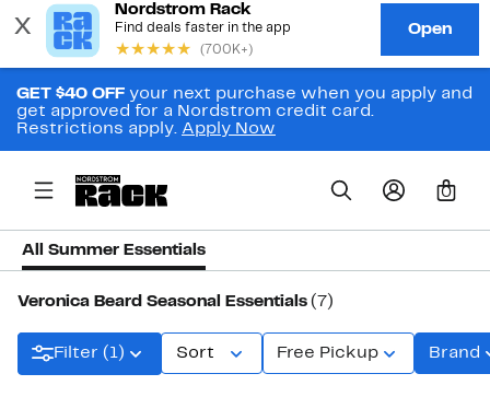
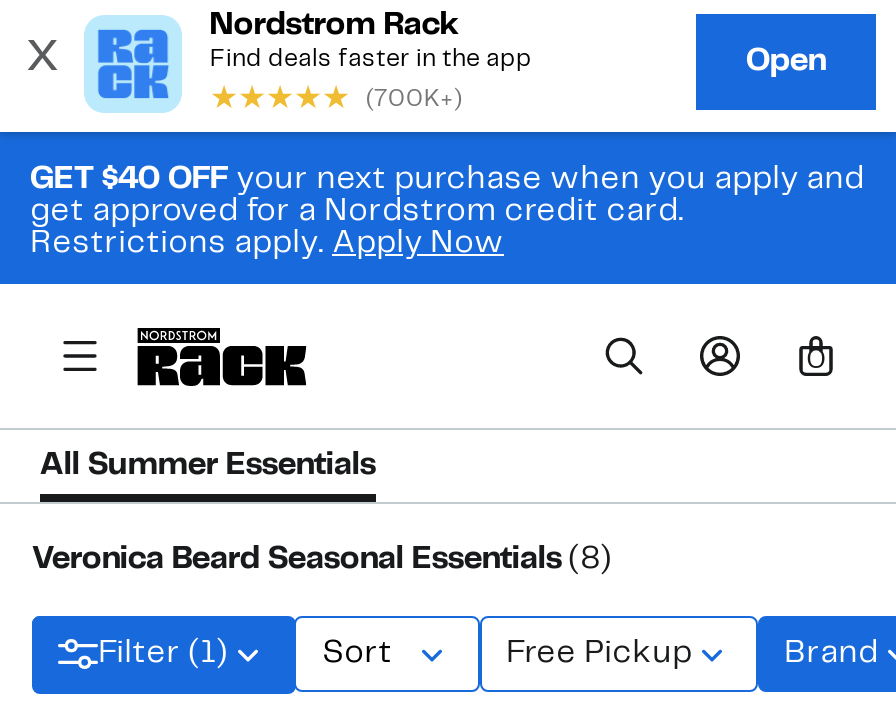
[17,294,334,310] Veronica Beard Seasonal Essentials (7) -> [32,546,612,574] Veronica Beard Seasonal Essentials (8)

